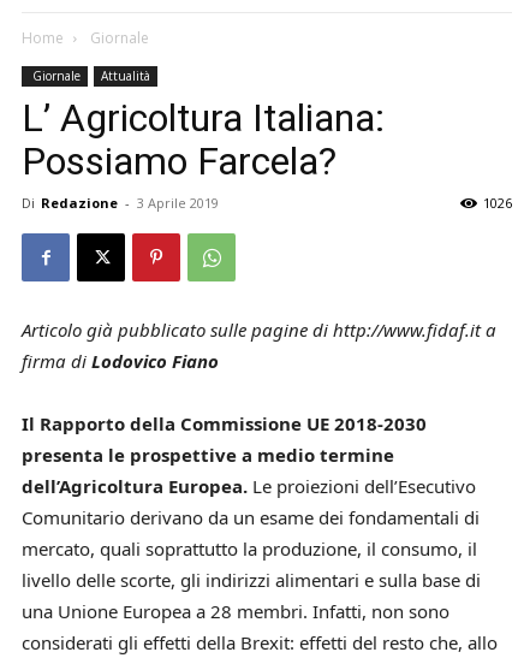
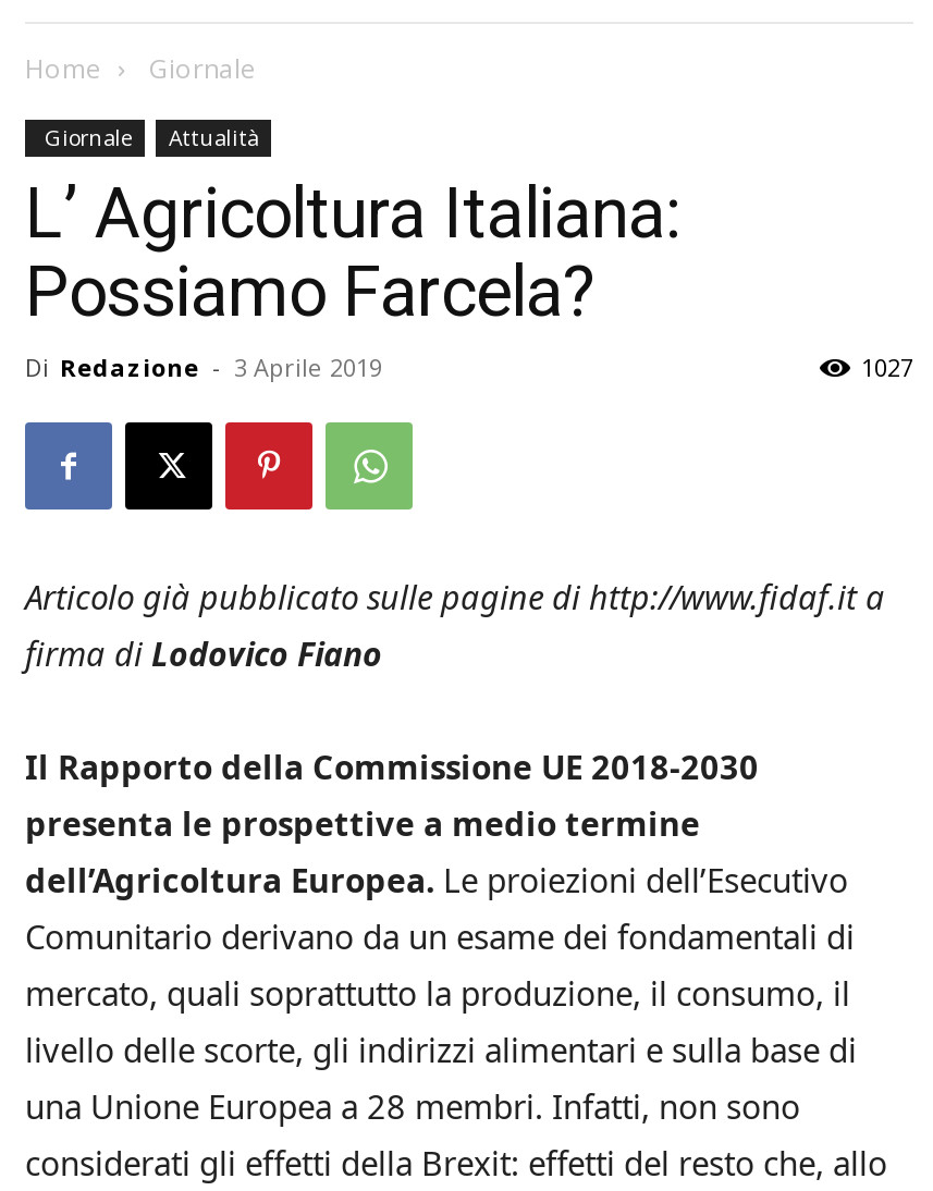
[483,194,512,212] 1026 -> [861,351,913,384] 1027

